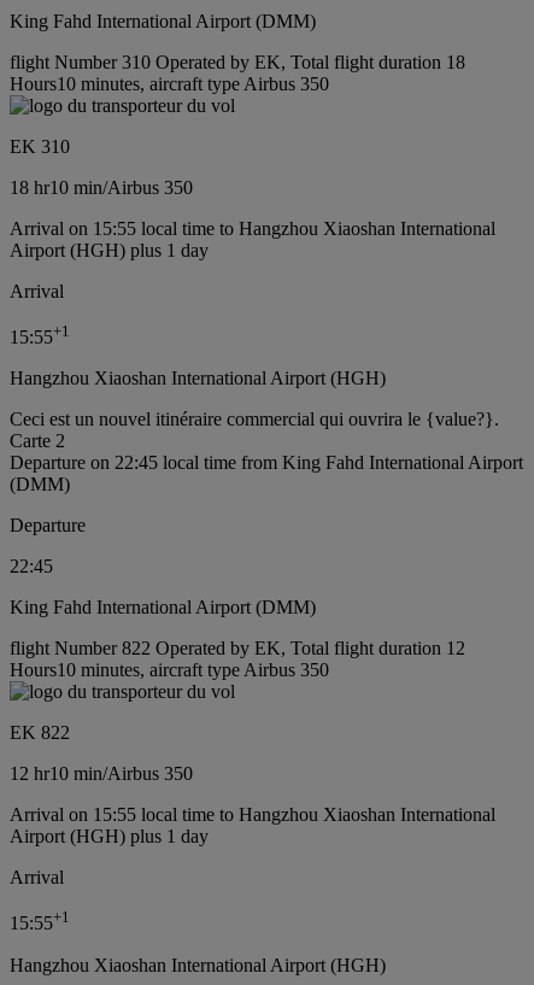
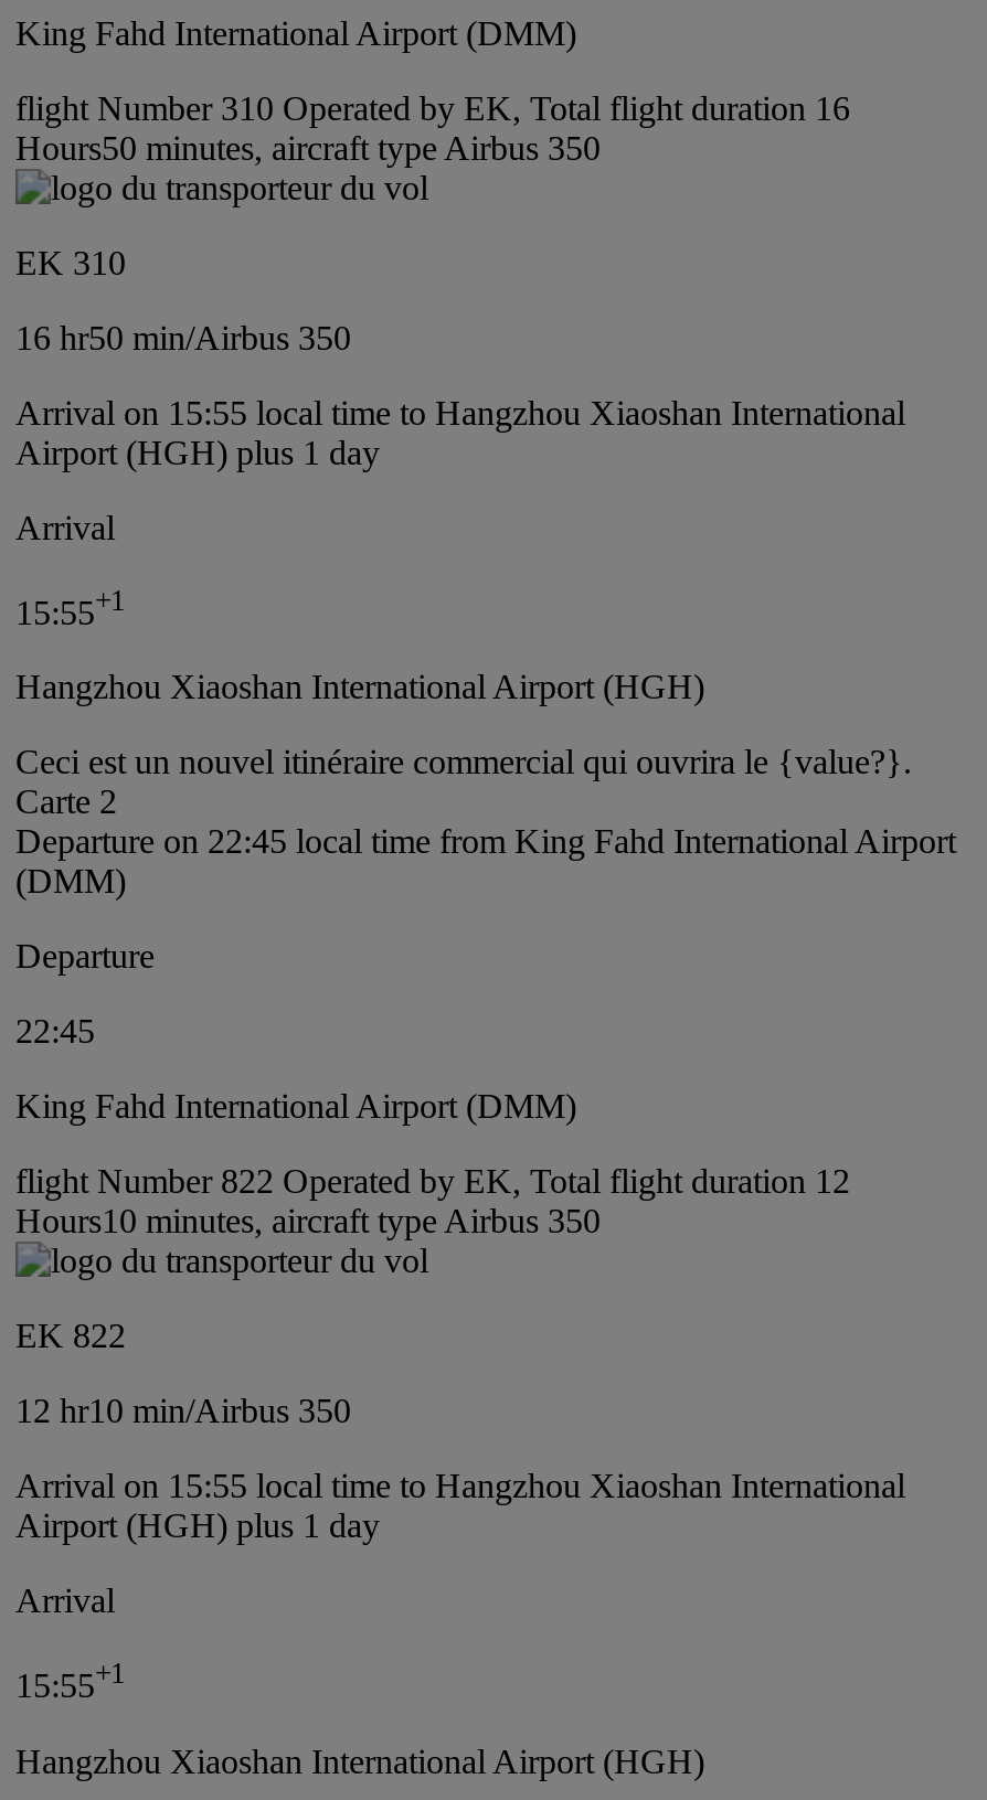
[10,52,465,72] flight Number 310 Operated by EK, Total flight duration 18 -> [15,89,850,127] flight Number 310 Operated by EK, Total flight duration 16
[10,74,329,94] Hours10 minutes, aircraft type Airbus 350 -> [15,129,601,167] Hours50 minutes, aircraft type Airbus 350
[10,177,193,198] 18 hr10 min/Airbus 350 -> [15,319,351,356] 16 hr50 min/Airbus 350

